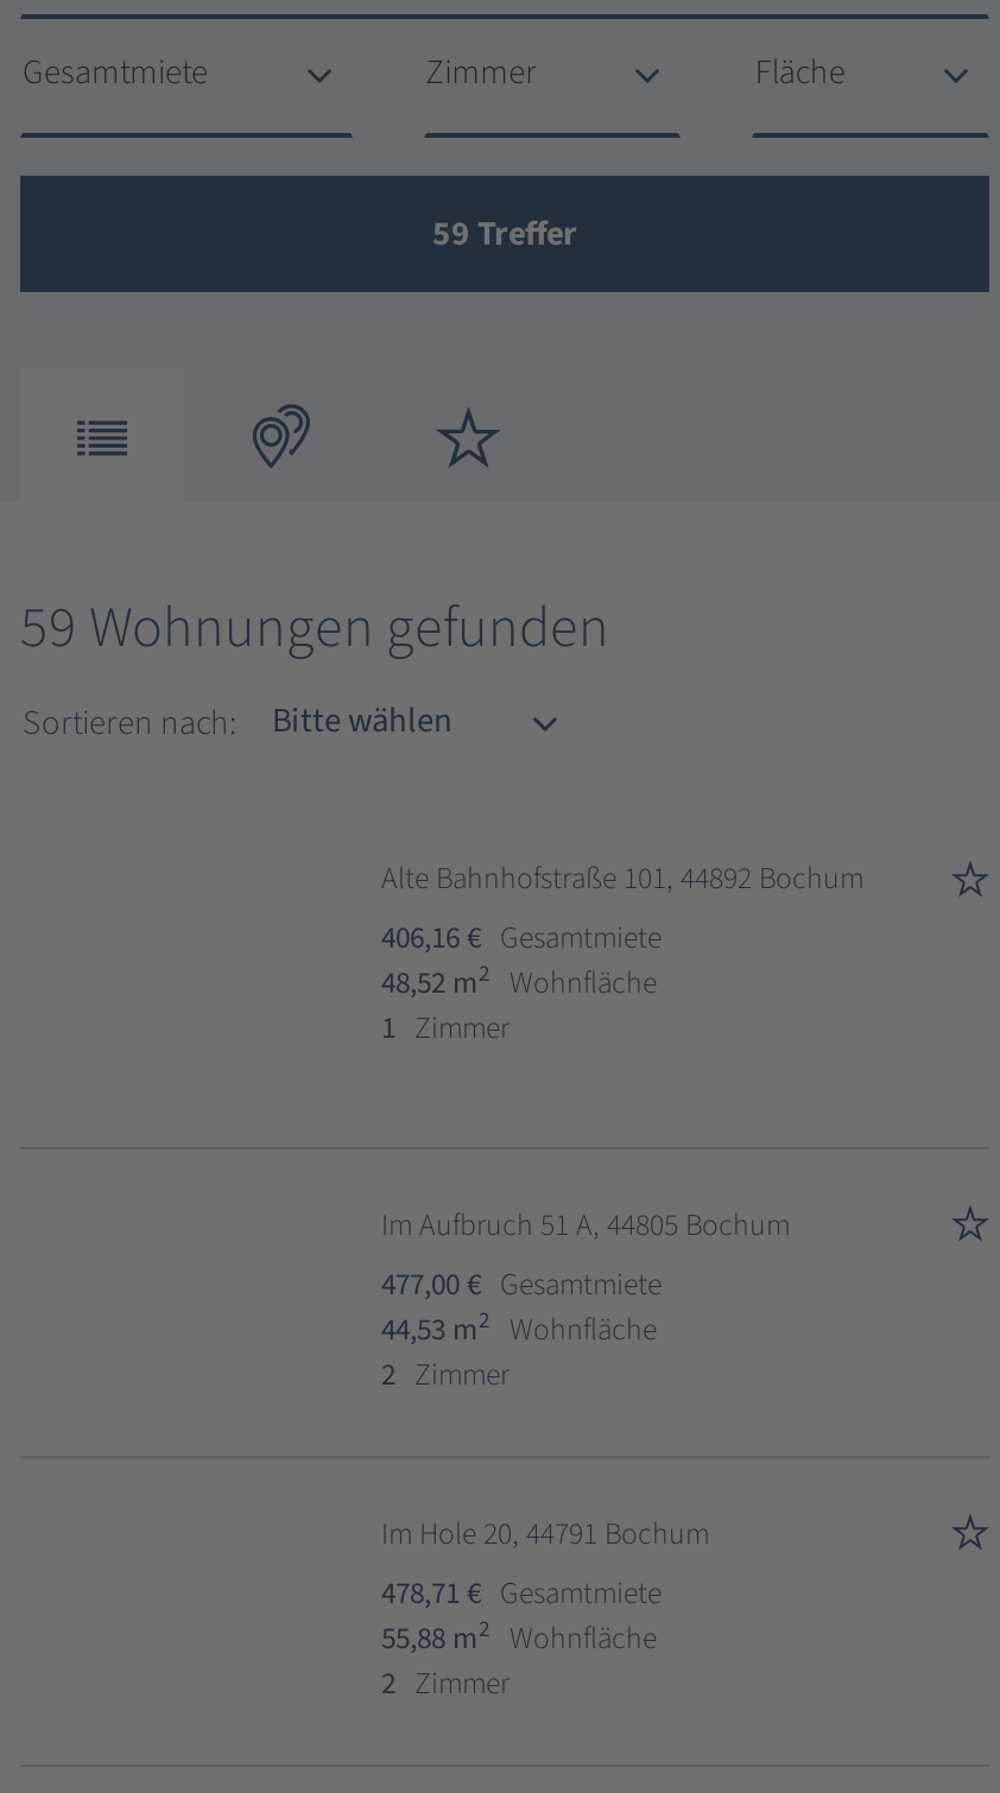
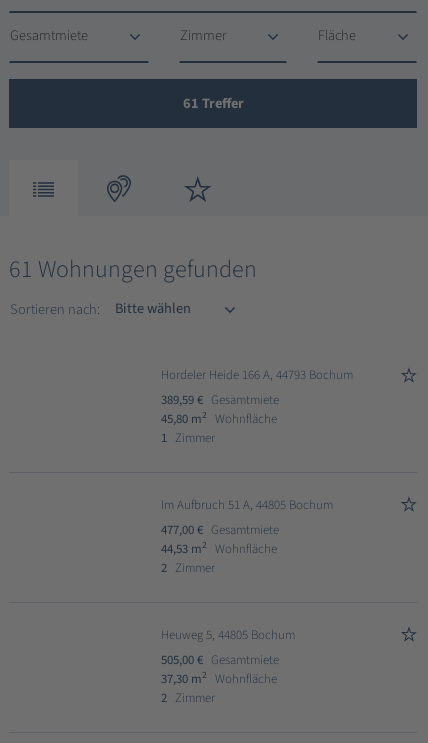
[432,208,577,258] 59 Treffer -> [182,93,243,114] 61 Treffer
[20,588,609,671] 59 Wohnungen gefunden -> [9,252,257,287] 61 Wohnungen gefunden
[381,857,863,1004] Alte Bahnhofstraße 101, 44892 Bochum | 406,16 € Gesamtmiete | 48,52 m 2 Wohnfläche -> [161,366,353,428] Hordeler Heide 166 A, 44793 Bochum | 389,59 € Gesamtmiete | 45,80 m 2 Wohnfläche
[381,1512,709,1659] Im Hole 20, 44791 Bochum | 478,71 € Gesamtmiete | 55,88 m 2 Wohnfläche -> [161,626,295,688] Heuweg 5, 44805 Bochum | 505,00 € Gesamtmiete | 37,30 m 2 Wohnfläche

